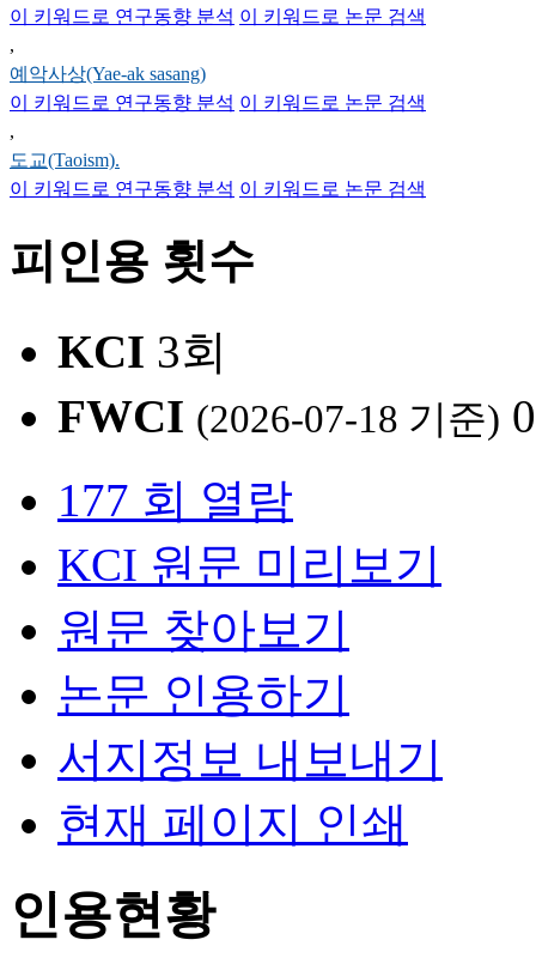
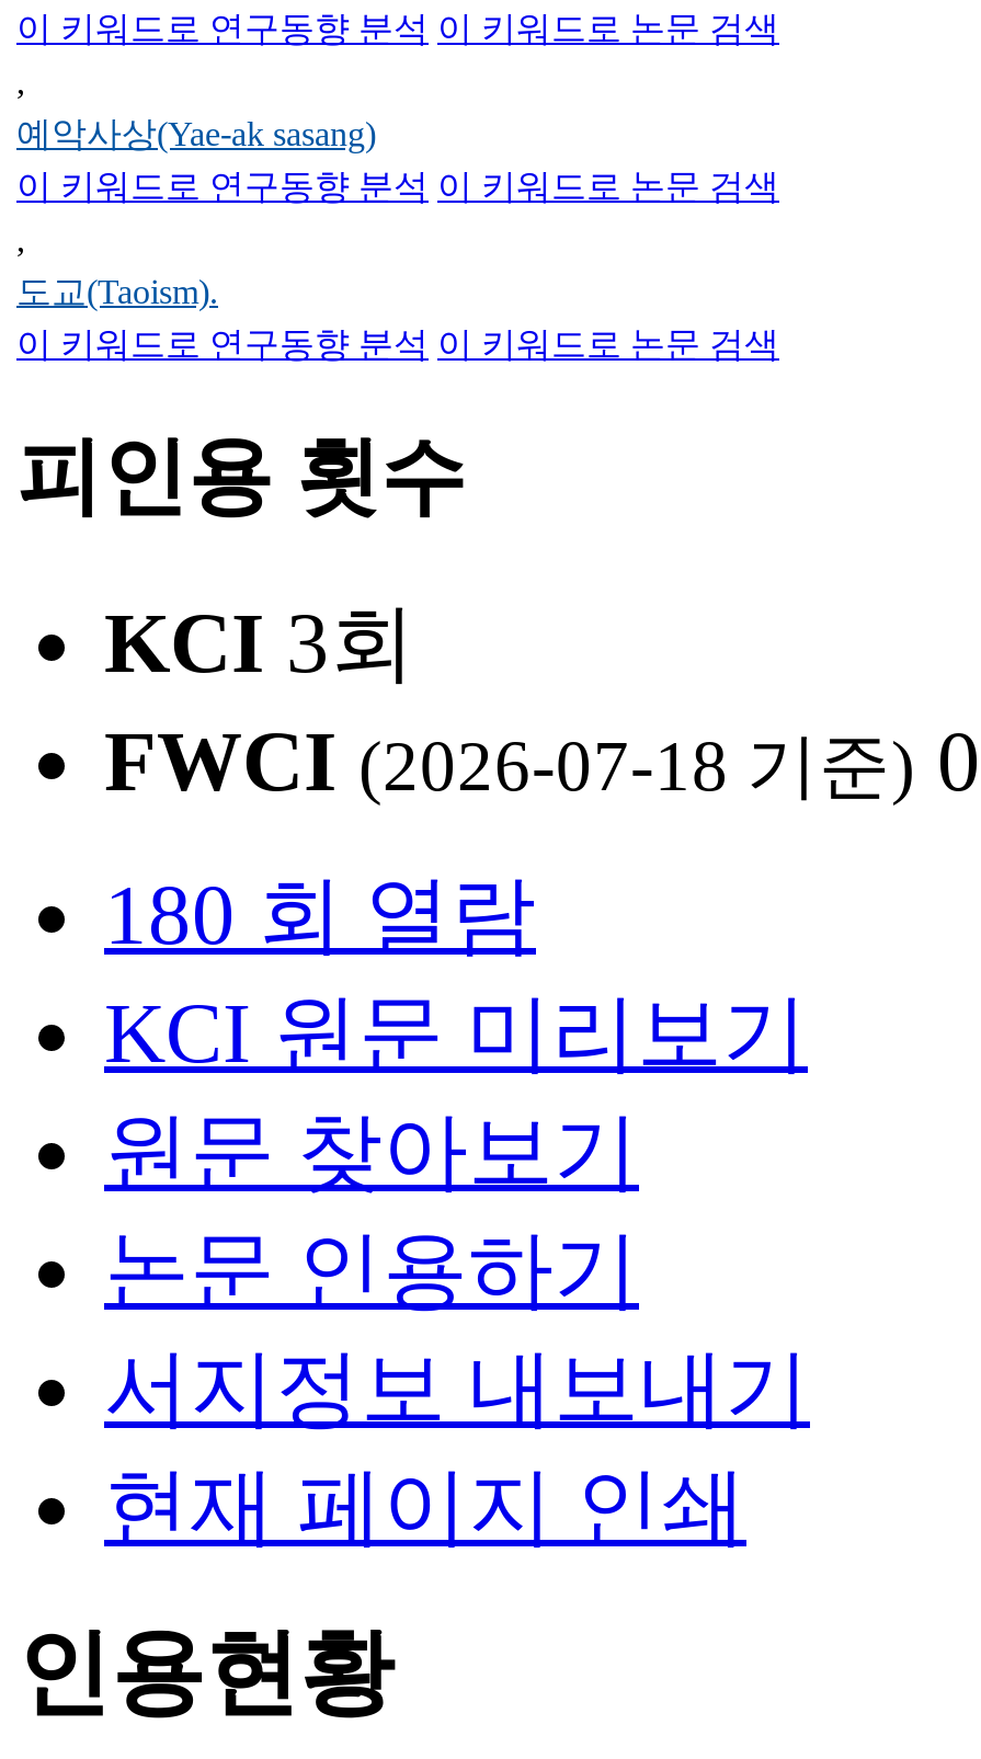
[57,474,293,525] 177 회 열람 -> [104,866,536,960] 180 회 열람

